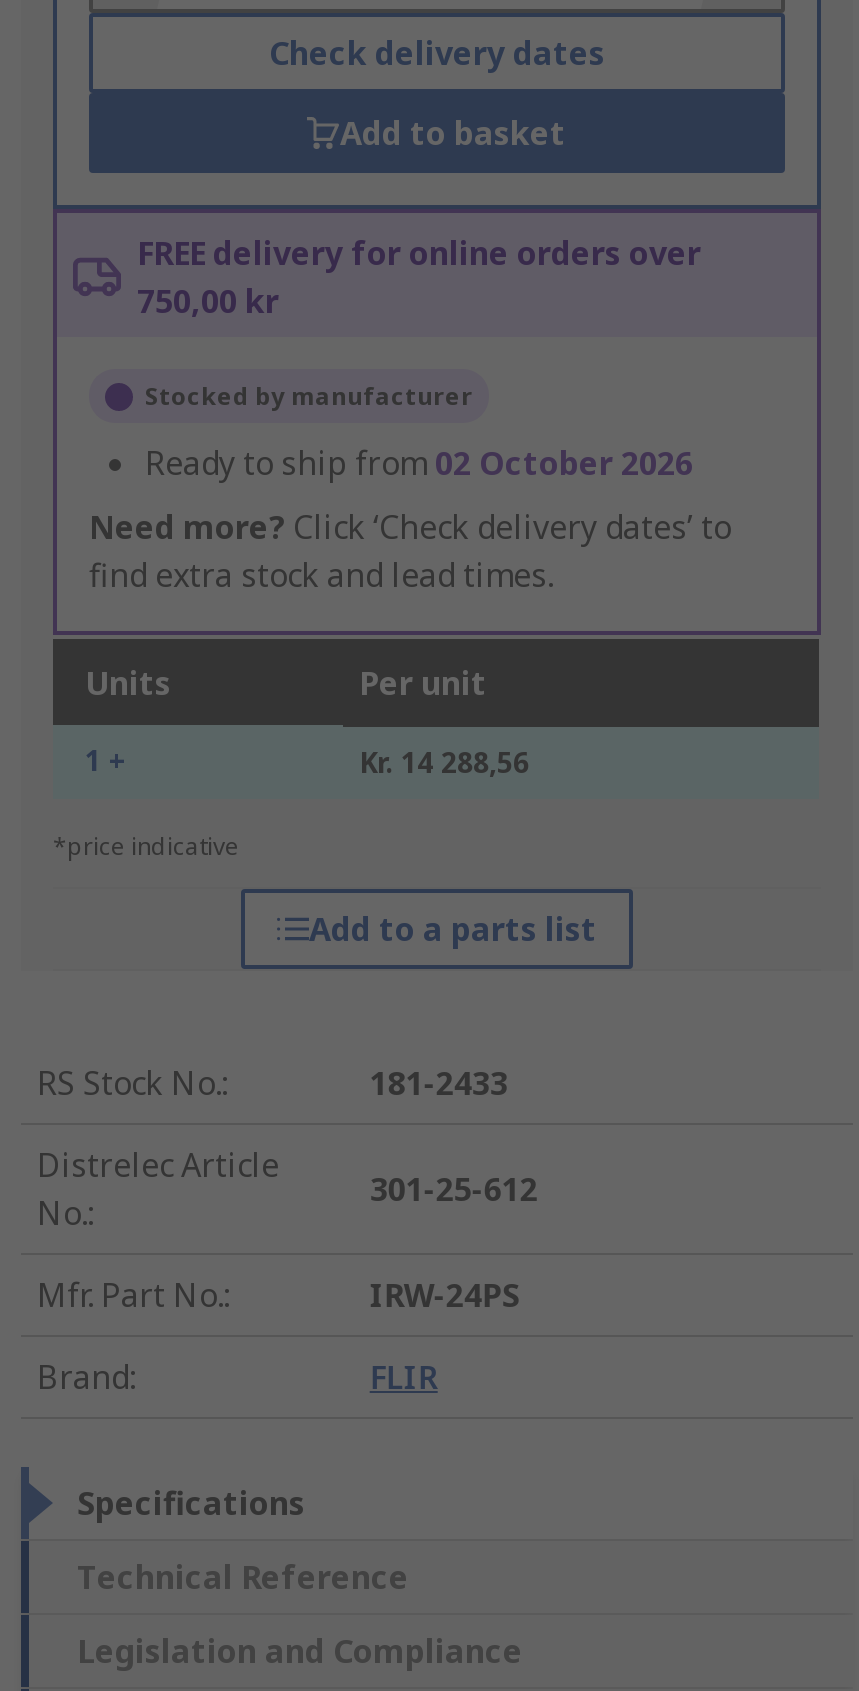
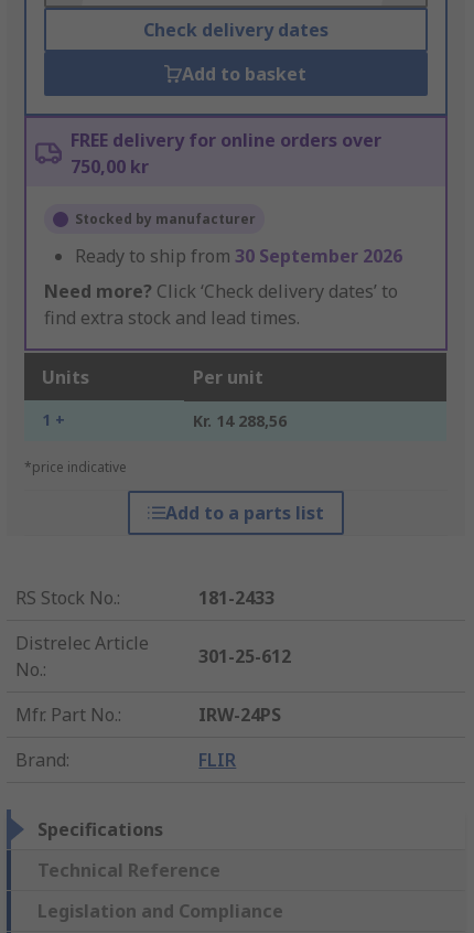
[145,442,693,486] Ready to ship from 02 October 2026 -> [75,244,402,269] Ready to ship from 30 September 2026

